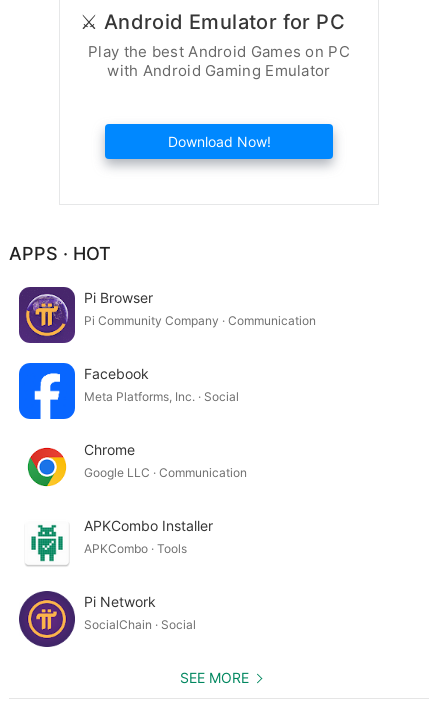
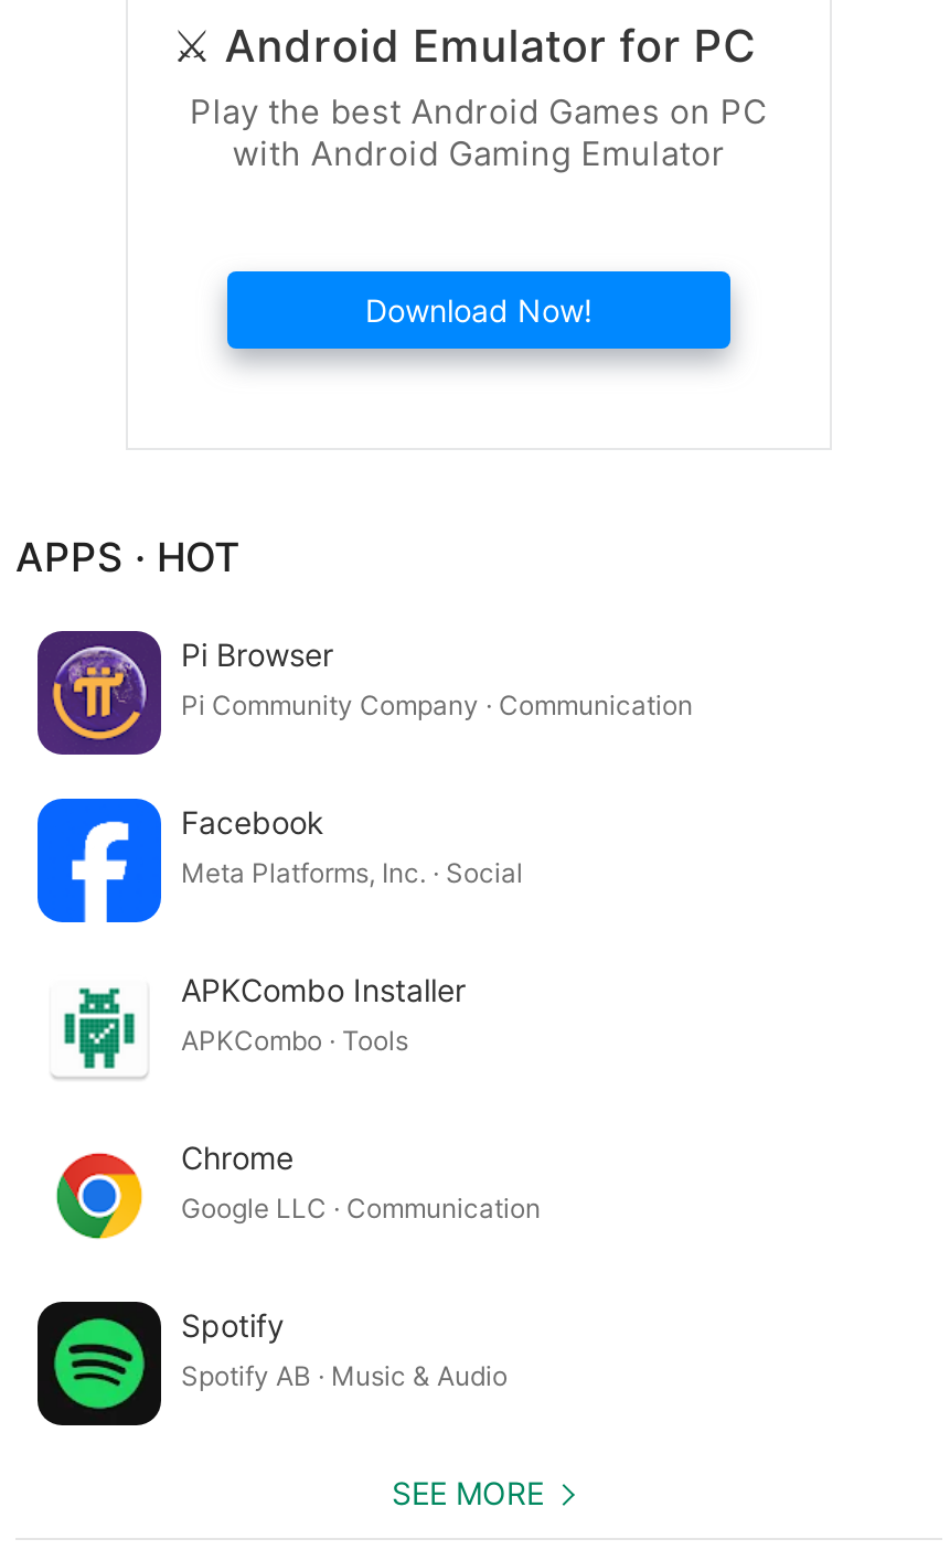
moved [27,440,247,487] -> [55,1137,541,1240]: [image] | Chrome | Google LLC · Communication
moved [28,516,213,562] -> [57,970,466,1070]: [image] | APKCombo Installer | APKCombo · Tools
[18,590,196,648] [image] | Pi Network | SocialChain · Social -> [35,1300,508,1428] [image] | Spotify | Spotify AB · Music & Audio

